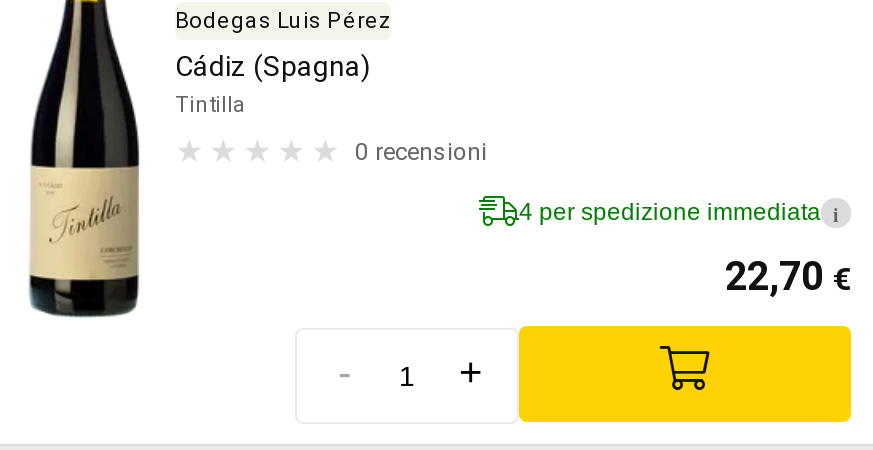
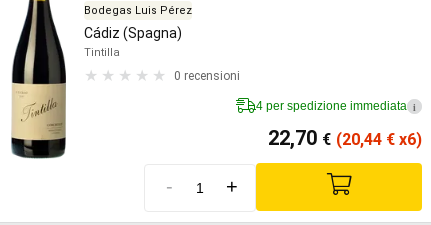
[725,252,851,300] 22,70 € -> [268,126,422,150] 22,70 € (20,44 €x6)

